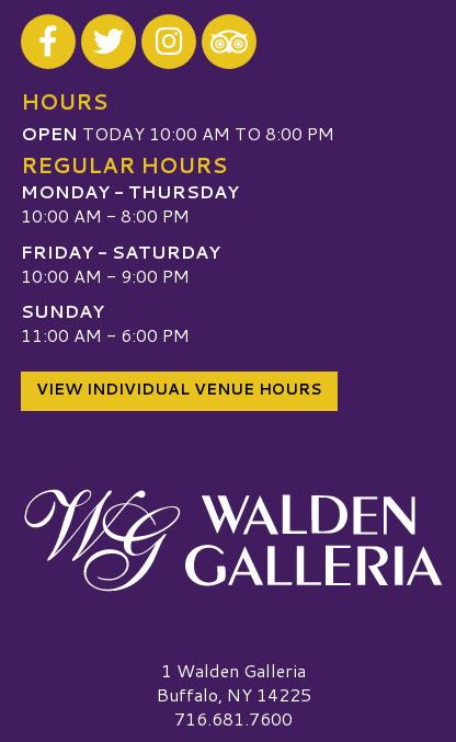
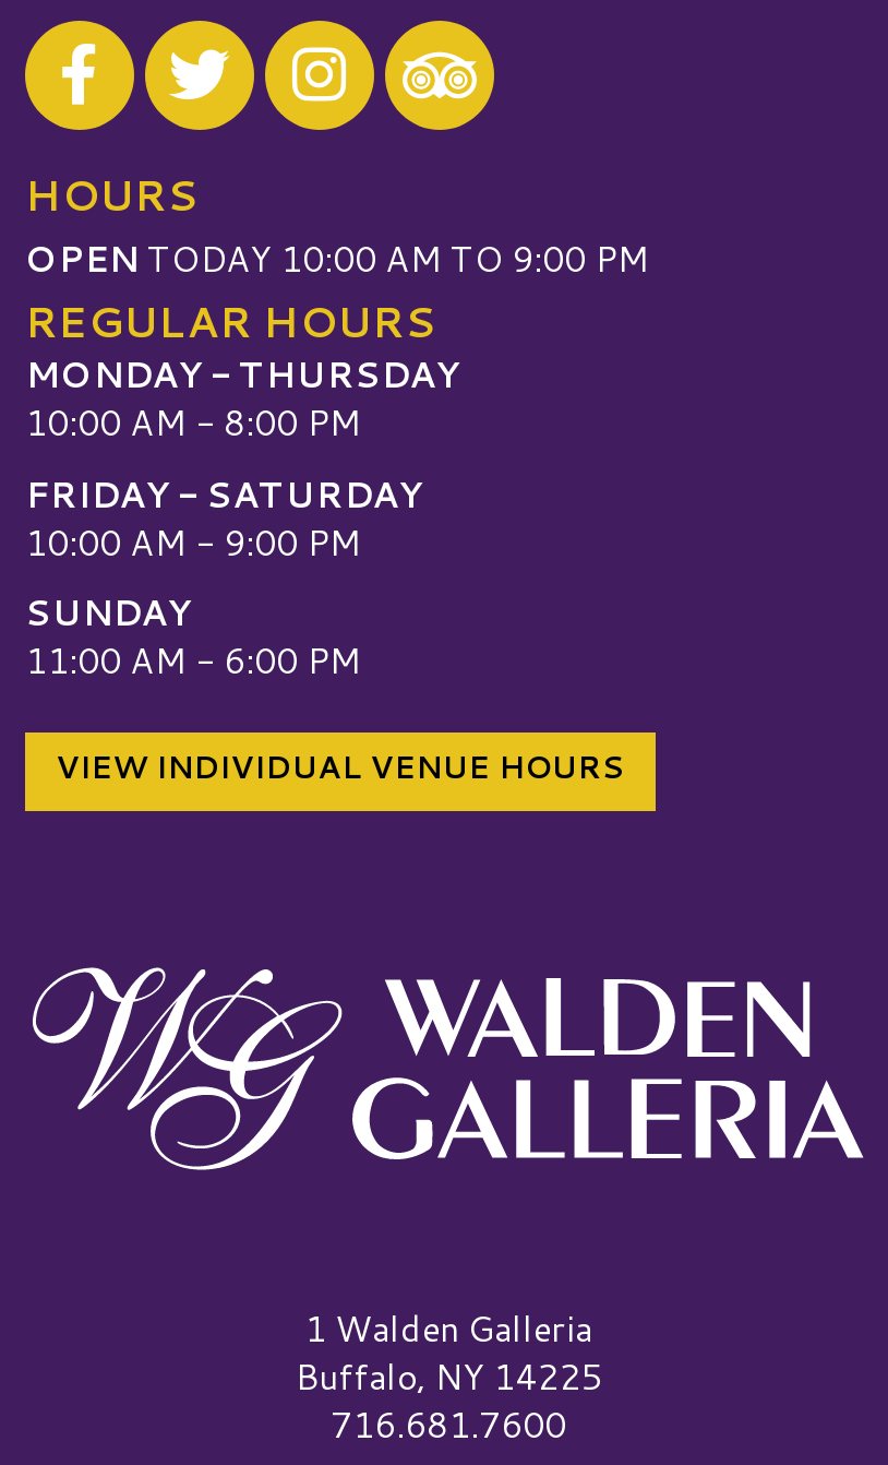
[21,121,334,146] OPEN TODAY 10:00 AM TO 8:00 PM -> [25,233,649,283] OPEN TODAY 10:00 AM TO 9:00 PM

